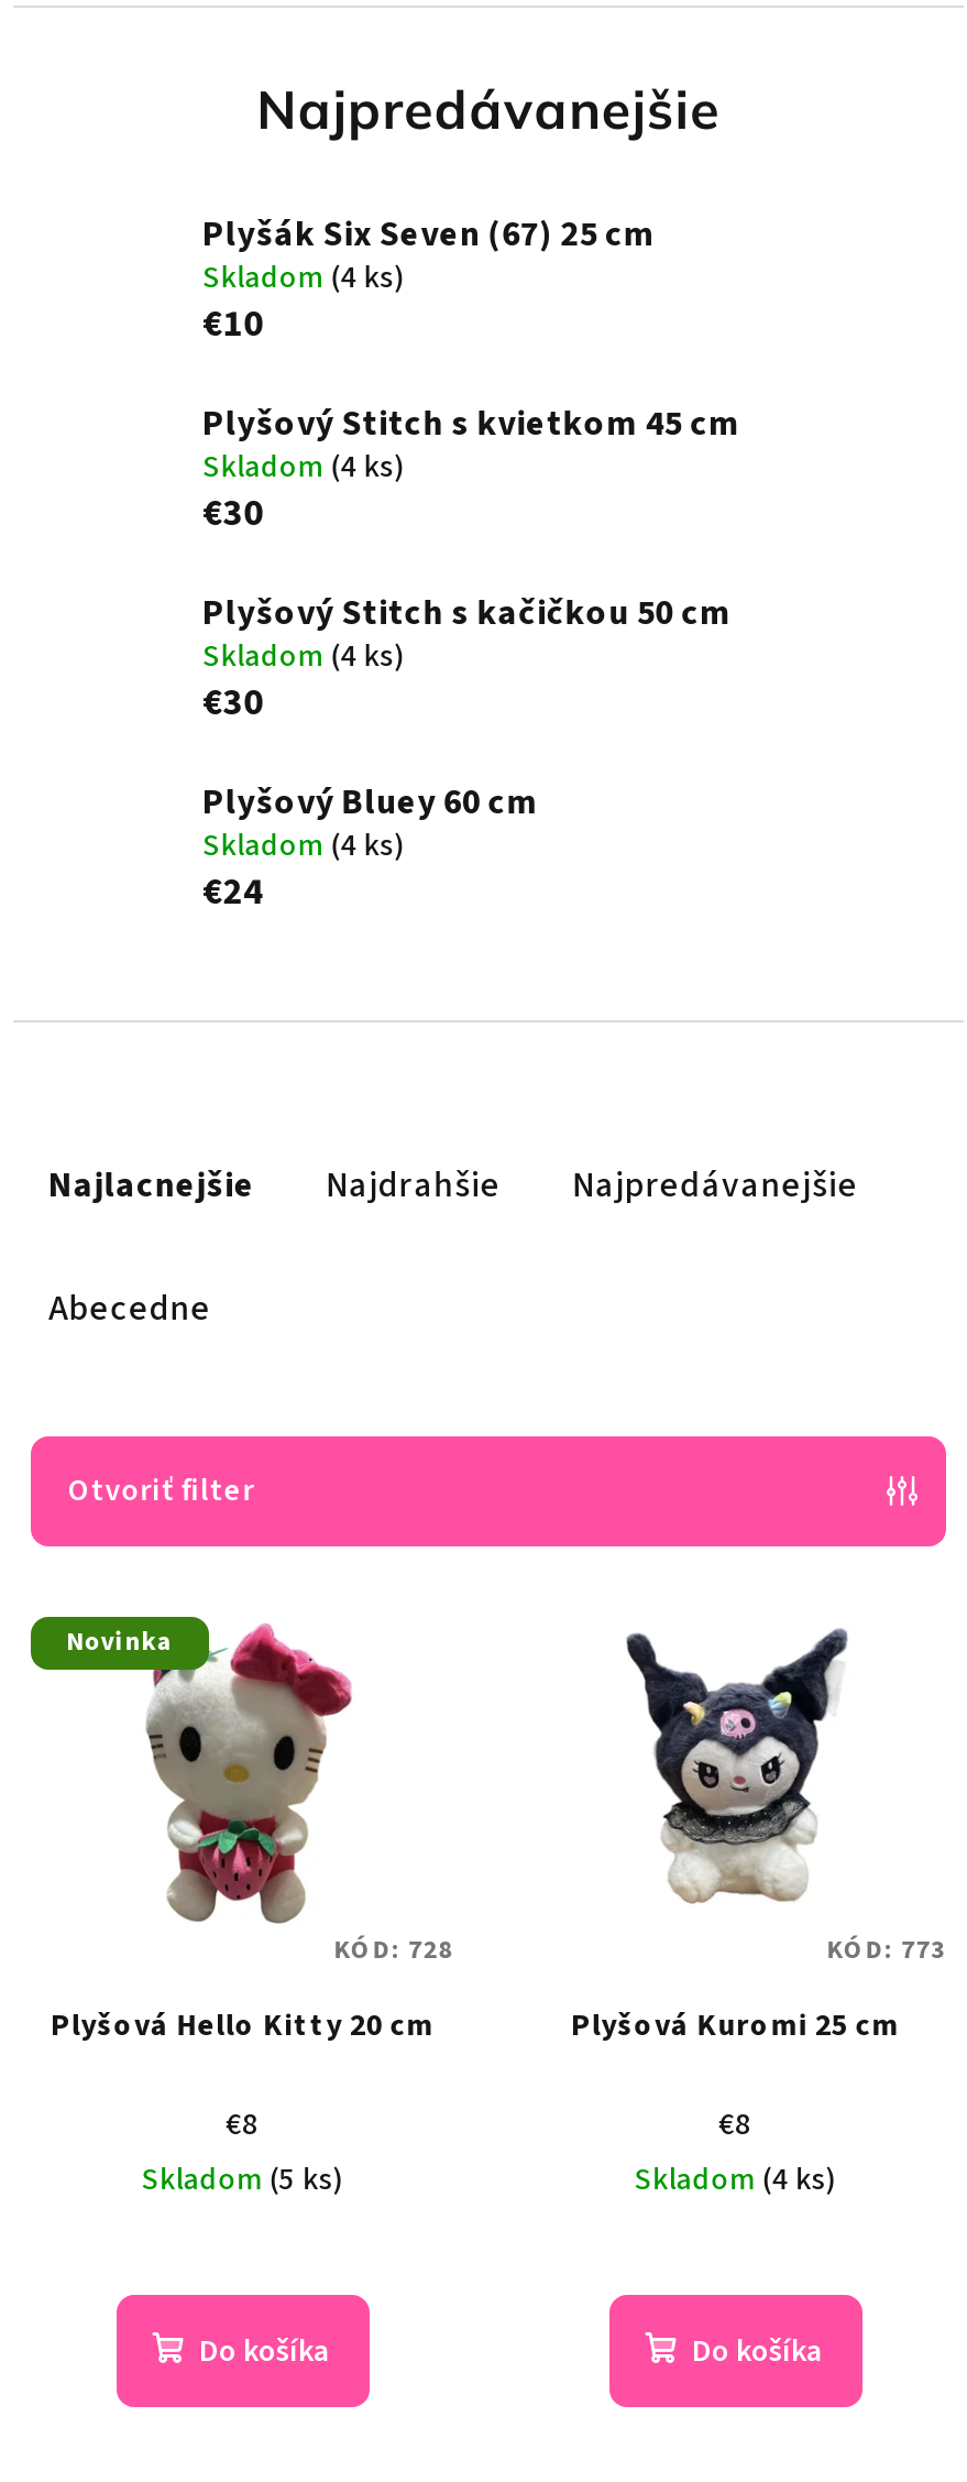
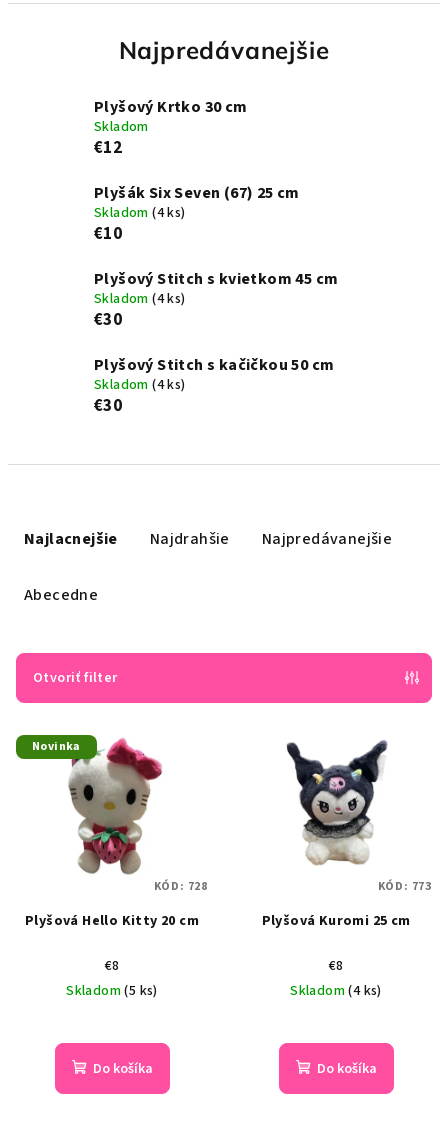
none -> [94,96,248,160] Plyšový Krtko 30 cm | Skladom | €12
moved [202,210,740,730] -> [94,182,338,418]: Plyšák Six Seven (67) 25 cm | Skladom (4 ks) | €10 | ... | Skladom (4 ks) | €30
[202,778,538,919] Plyšový Bluey 60 cm | Skladom (4 ks) | €24 -> none

